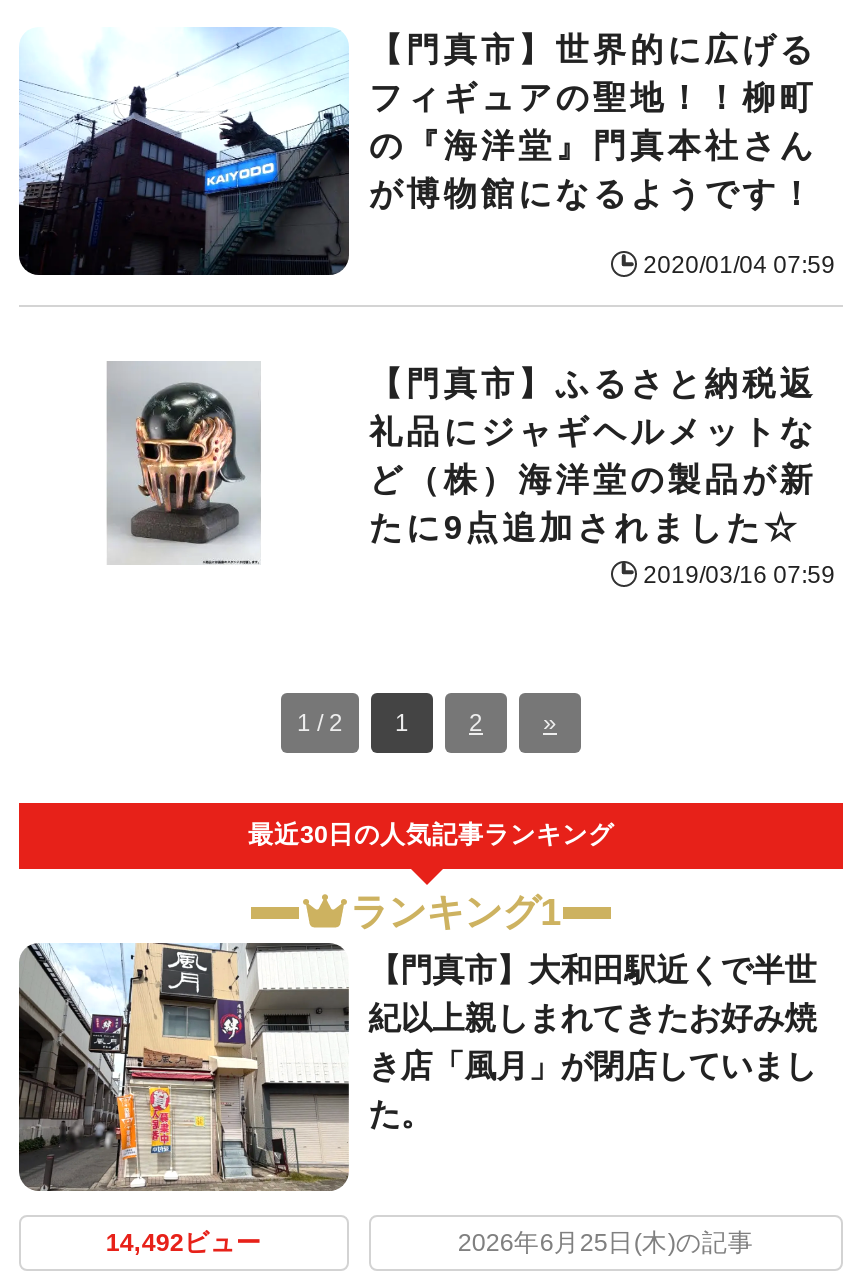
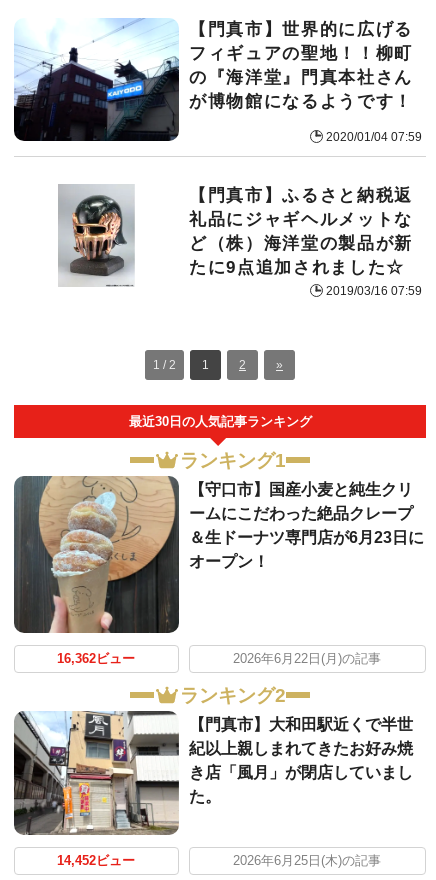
none -> [13,475,424,634] [image] | 【守口市】国産小麦と純生クリ | ームにこだわった絶品クレープ | ＆生ドーナツ専門店が6月23日に | オープン！
none -> [57,652,381,706] 16,362ビュー | 2026年6月22日(月)の記事 | ランキング2
[106,1229,262,1257] 14,492ビュー -> [57,854,135,868] 14,452ビュー

